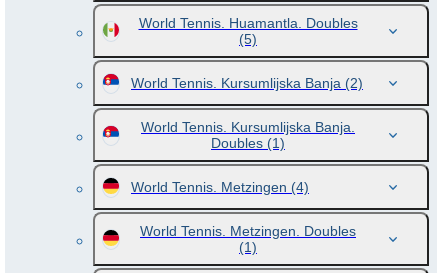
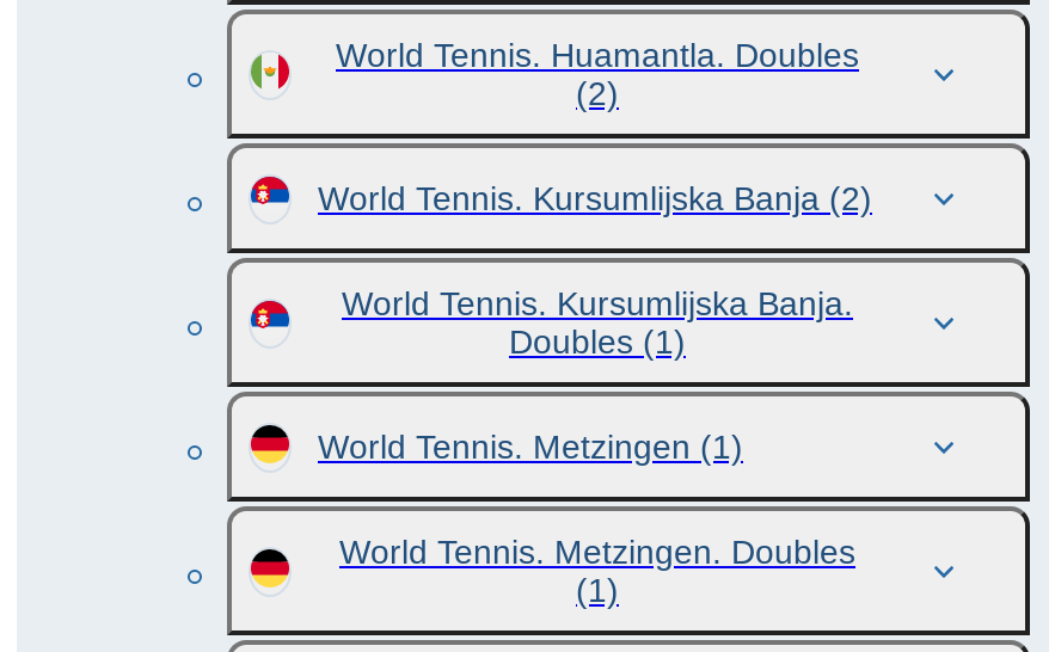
[239,31,257,47] (5) -> [576,74,619,112] (2)
[131,179,309,195] World Tennis. Metzingen (4) -> [318,428,743,466] World Tennis. Metzingen (1)

